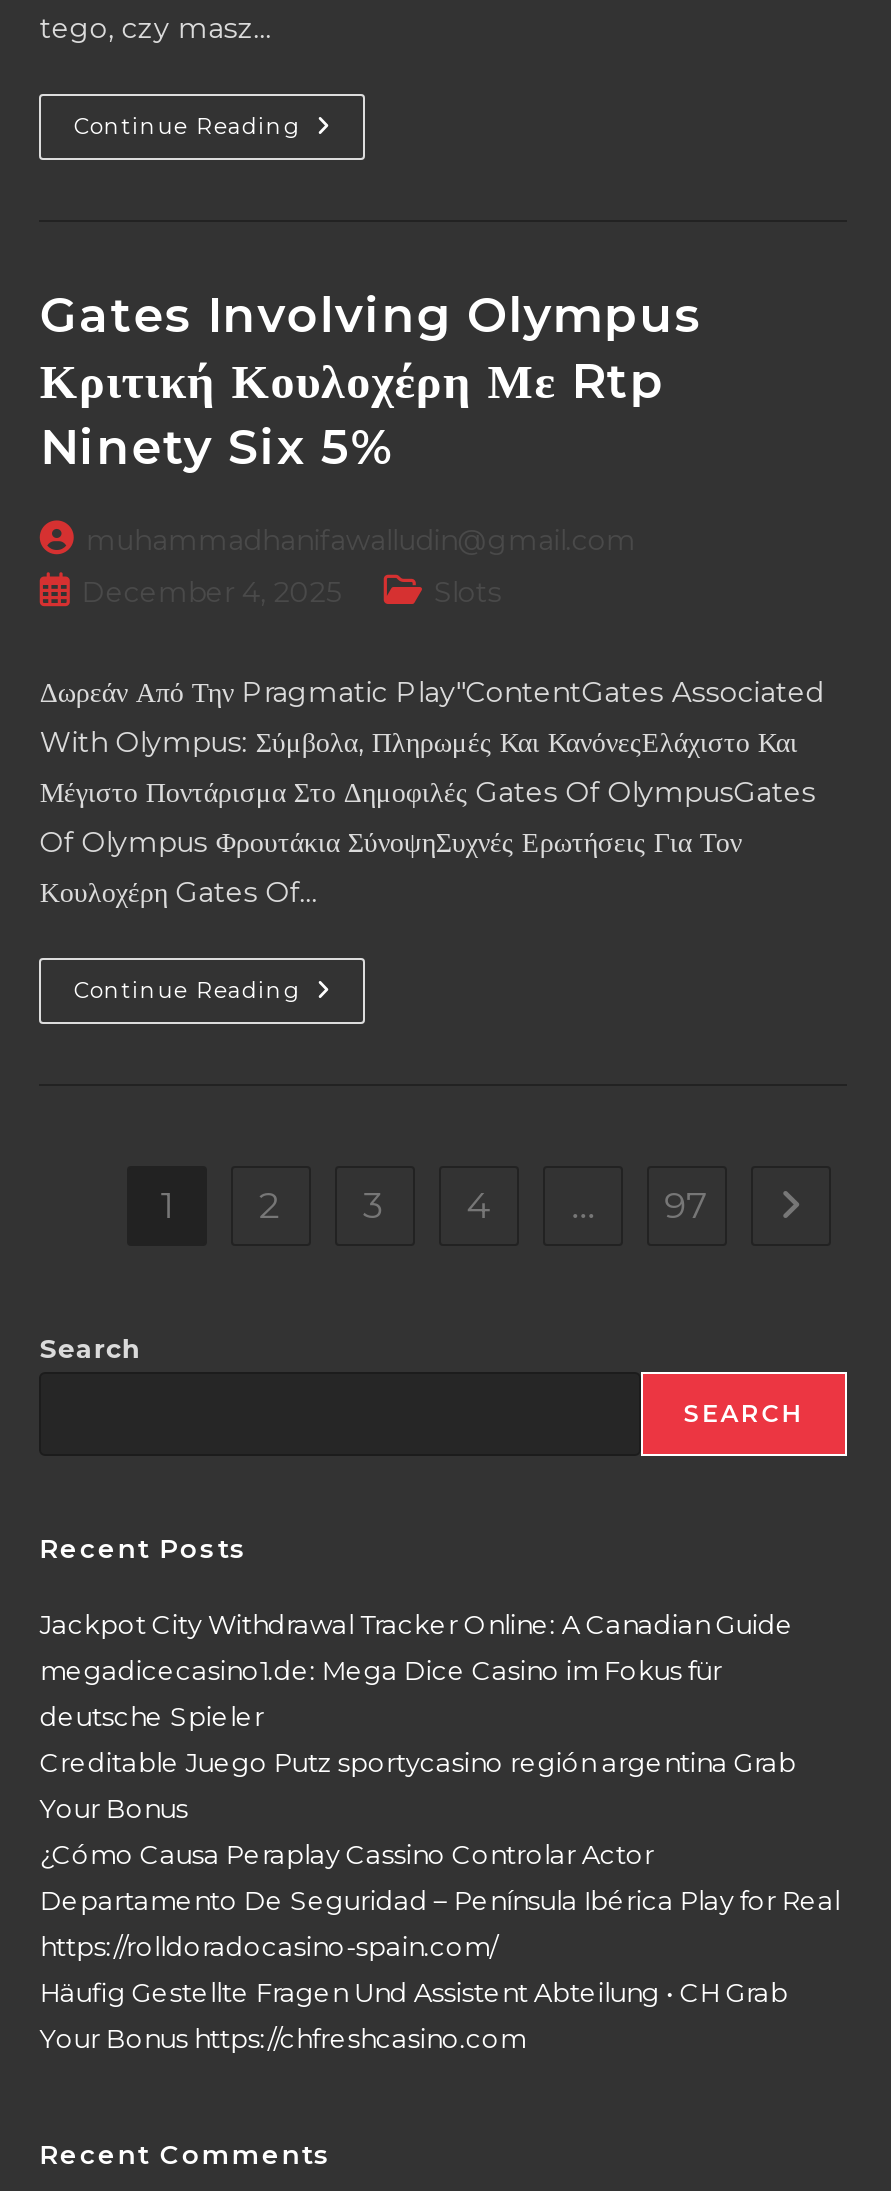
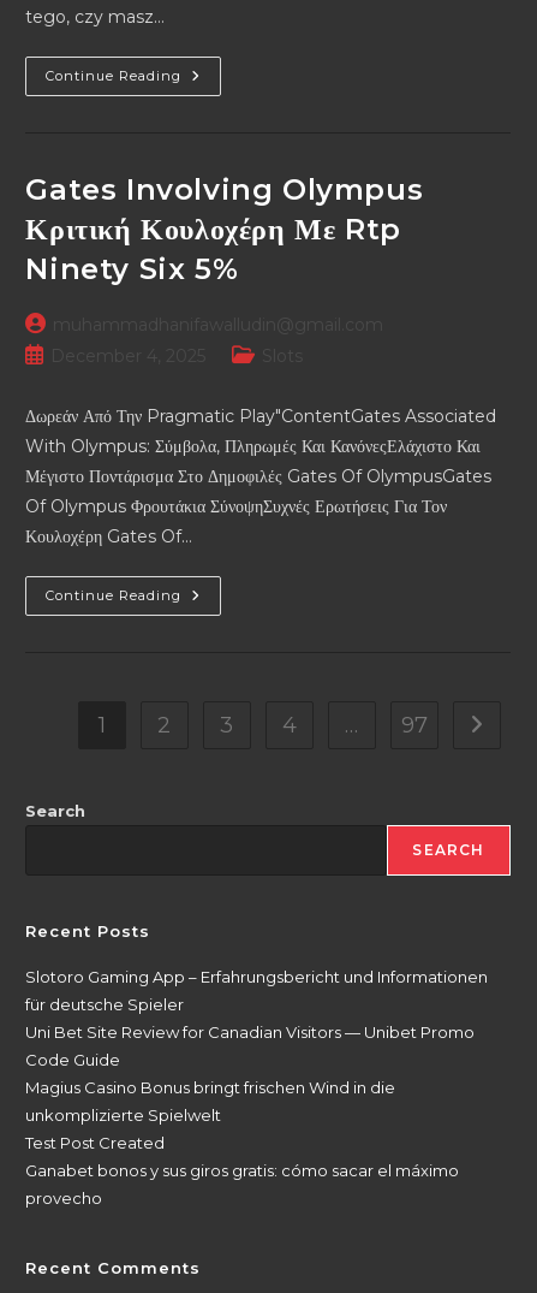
[40,1608,840,2054] Jackpot City Withdrawal Tracker Online: A Canadian Guide | megadicecasino1.de: Mega Dice Casino im Fokus für | deutsche Spieler | Creditable Juego Putz sportycasino región argentina Grab | Your Bonus | ¿Cómo Causa Peraplay Cassino Controlar Actor | Departamento De Seguridad – Península Ibérica Play for Real | https://rolldoradocasino-spain.com/ | Häufig Gestellte Fragen Und Assistent Abteilung • CH Grab | Your Bonus https://chfreshcasino.com -> [26,967,488,1208] Slotoro Gaming App – Erfahrungsbericht und Informationen | für deutsche Spieler | Uni Bet Site Review for Canadian Visitors — Unibet Promo | Code Guide | Magius Casino Bonus bringt frischen Wind in die | unkomplizierte Spielwelt | Test Post Created | Ganabet bonos y sus giros gratis: cómo sacar el máximo | provecho

